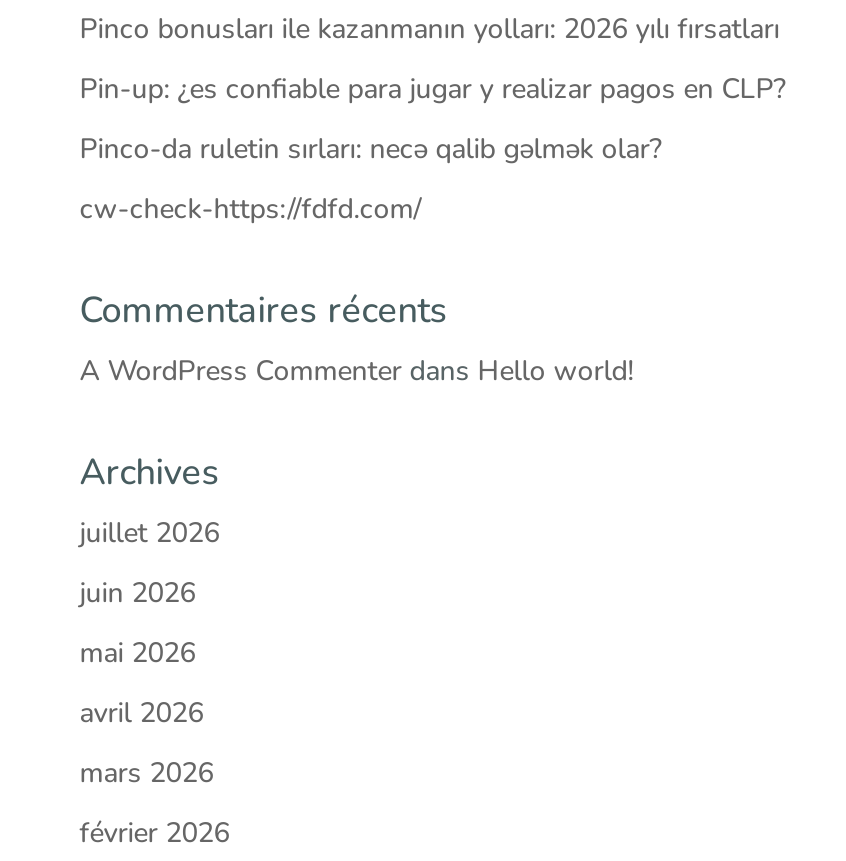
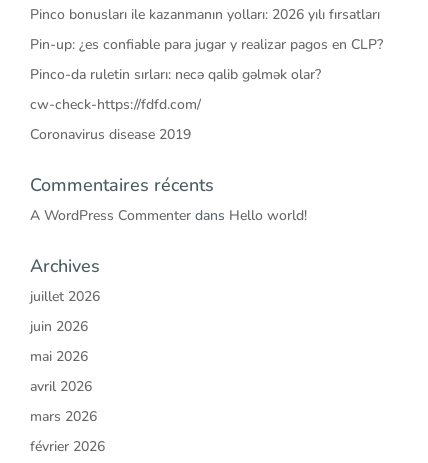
none -> [30,125,191,144] Coronavirus disease 2019

